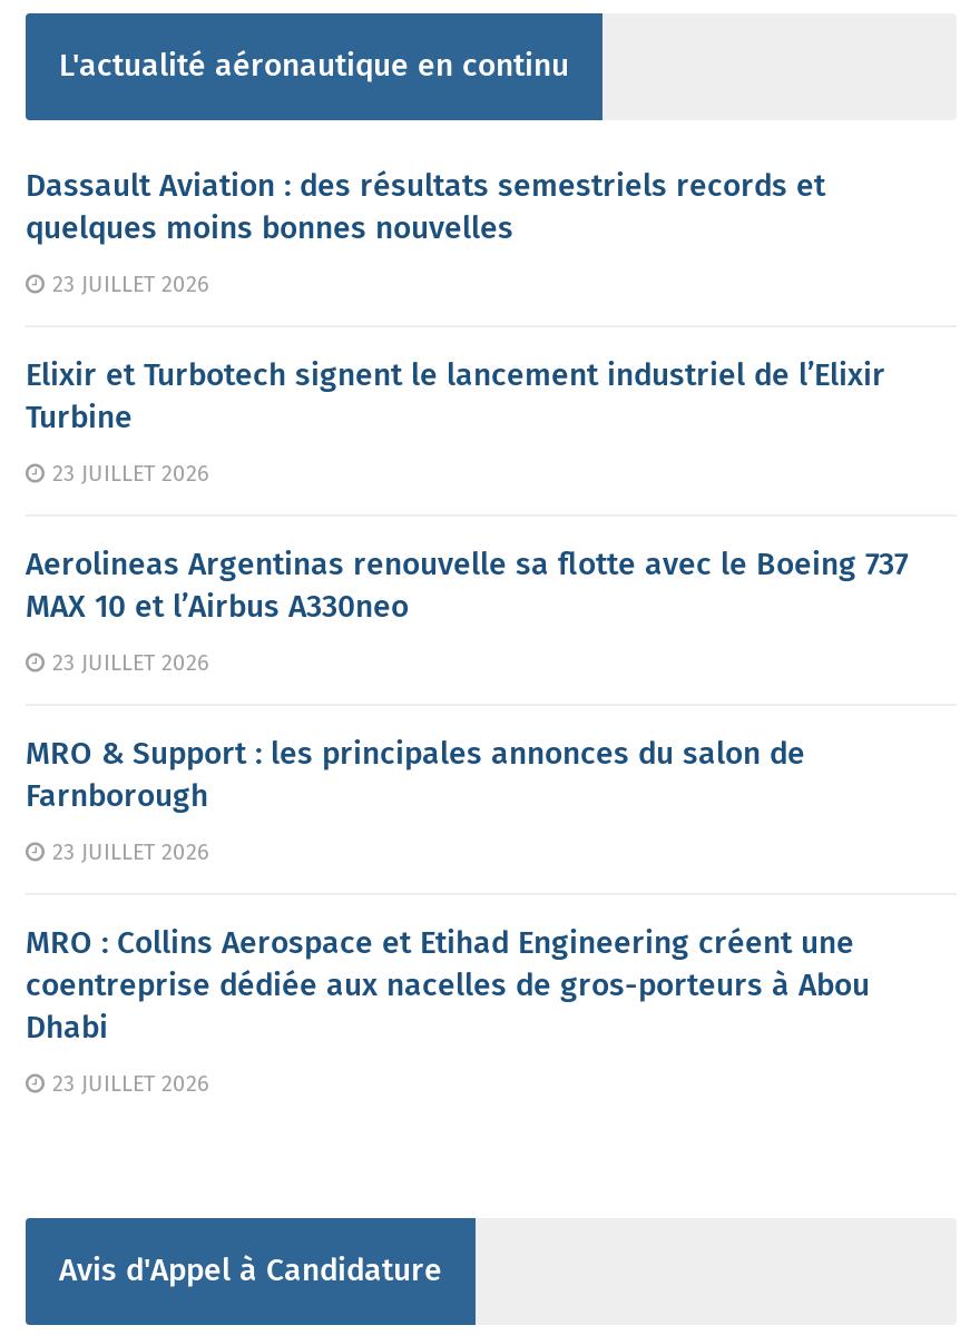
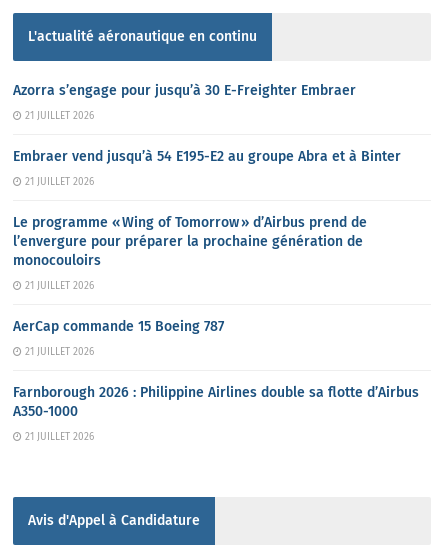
[26,167,825,247] Dassault Aviation : des résultats semestriels records et | quelques moins bonnes nouvelles -> [13,82,356,99] Azorra s’engage pour jusqu’à 30 E-Freighter Embraer
[46,271,208,298] 23 JUILLET 2026 -> [22,110,94,122] 21 JUILLET 2026
[26,356,885,436] Elixir et Turbotech signent le lancement industriel de l’Elixir | Turbine -> [13,148,401,165] Embraer vend jusqu’à 54 E195-E2 au groupe Abra et à Binter
[46,461,208,487] 23 JUILLET 2026 -> [22,176,94,188] 21 JUILLET 2026
[26,545,908,625] Aerolineas Argentinas renouvelle sa flotte avec le Boeing 737 | MAX 10 et l’Airbus A330neo -> [13,214,367,269] Le programme « Wing of Tomorrow » d’Airbus prend de | l’envergure pour préparer la prochaine génération de | monocouloirs
[46,650,208,677] 23 JUILLET 2026 -> [22,280,94,292] 21 JUILLET 2026
[26,734,805,815] MRO & Support : les principales annonces du salon de | Farnborough -> [13,318,224,335] AerCap commande 15 Boeing 787
[46,839,208,866] 23 JUILLET 2026 -> [22,346,94,358] 21 JUILLET 2026
[26,924,870,1046] MRO : Collins Aerospace et Etihad Engineering créent une | coentreprise dédiée aux nacelles de gros-porteurs à Abou | Dhabi -> [13,384,419,420] Farnborough 2026 : Philippine Airlines double sa flotte d’Airbus | A350-1000
[46,1071,208,1097] 23 JUILLET 2026 -> [22,431,94,443] 21 JUILLET 2026

